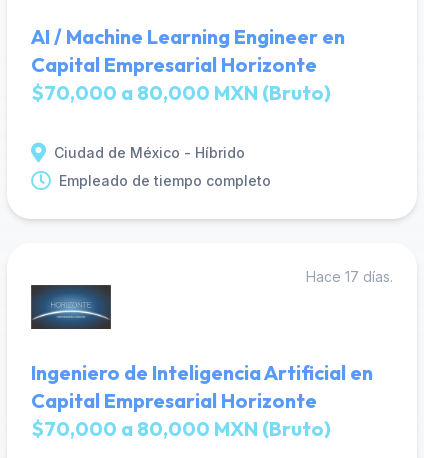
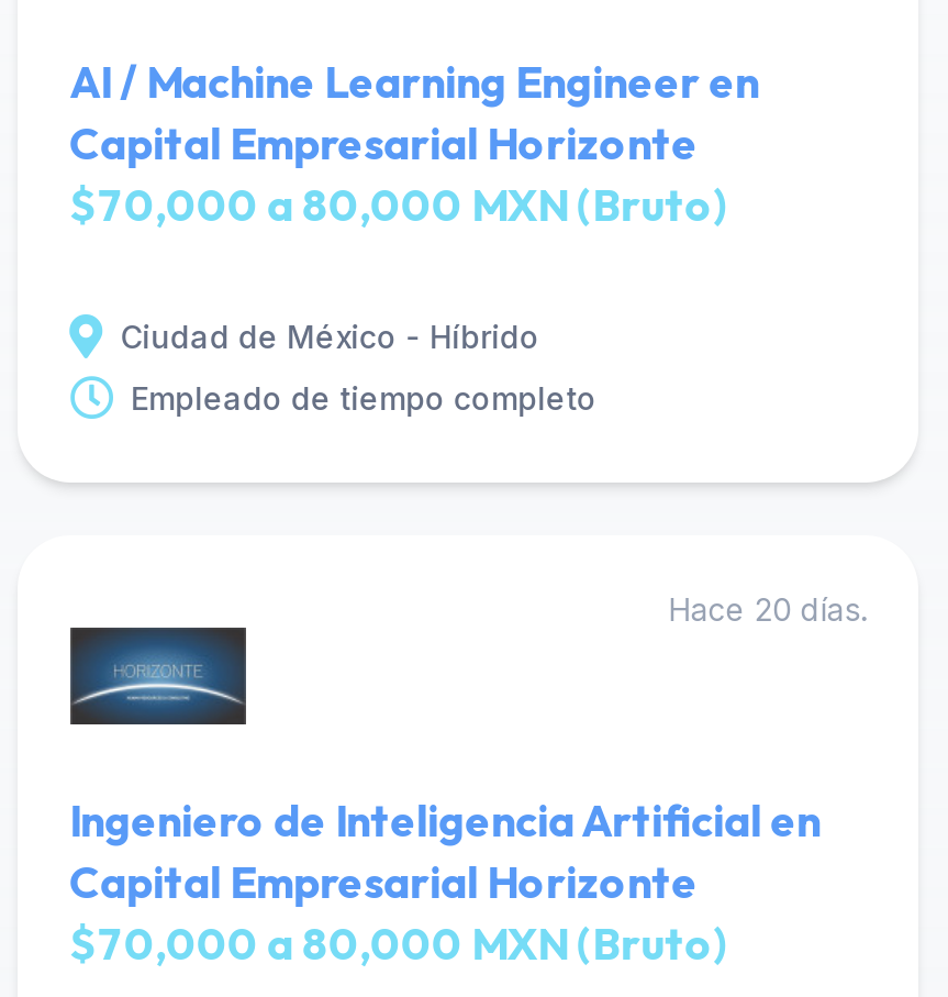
[306,268,393,285] Hace 17 días. -> [669,590,866,628] Hace 20 días.

